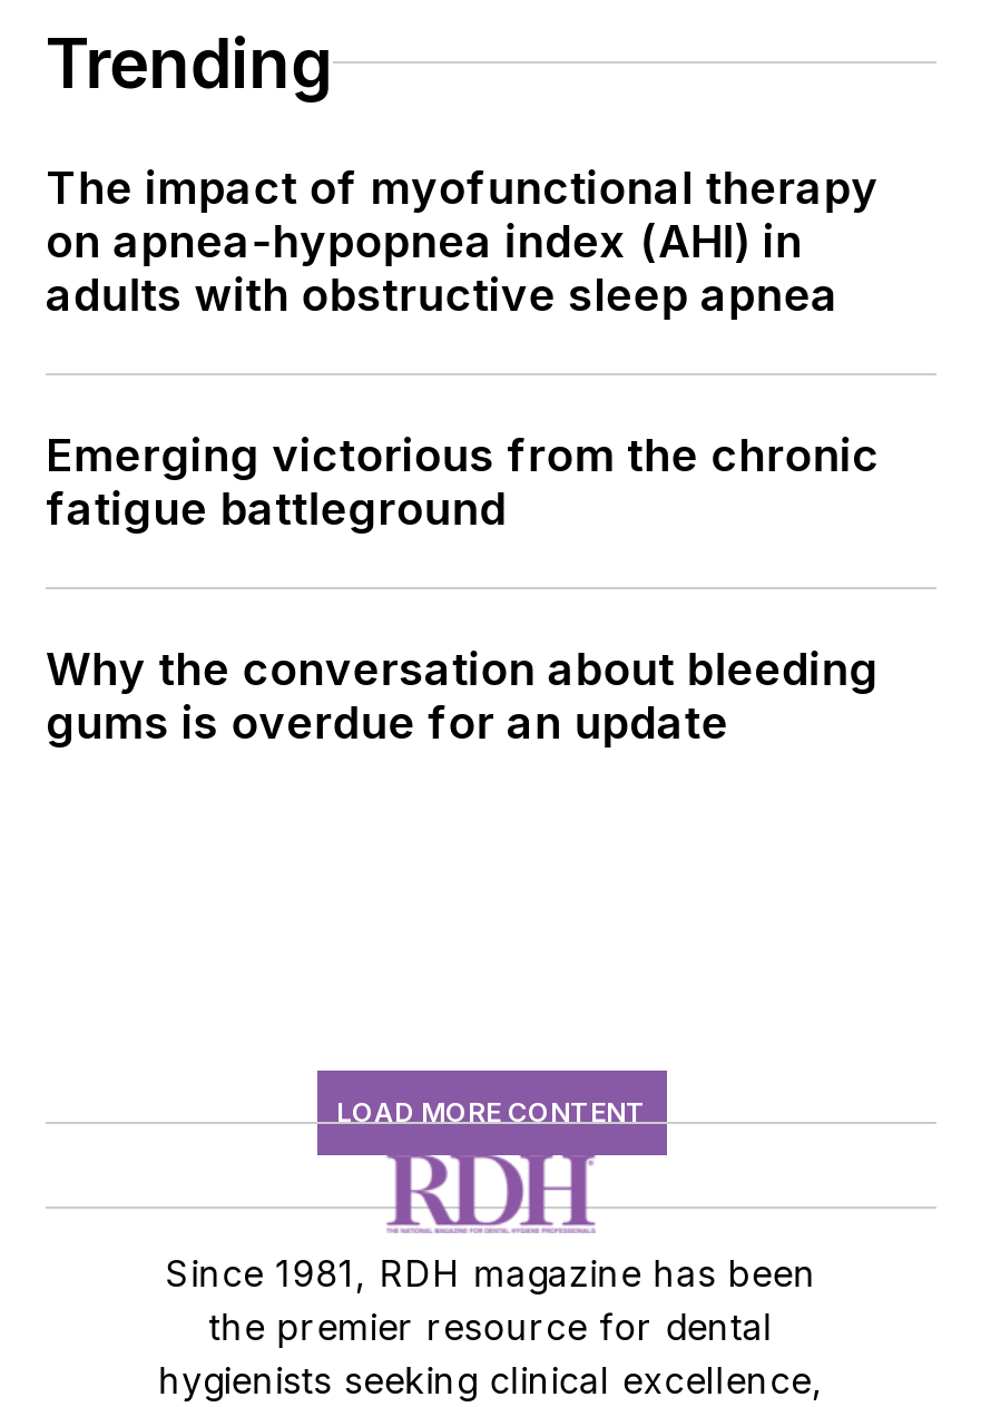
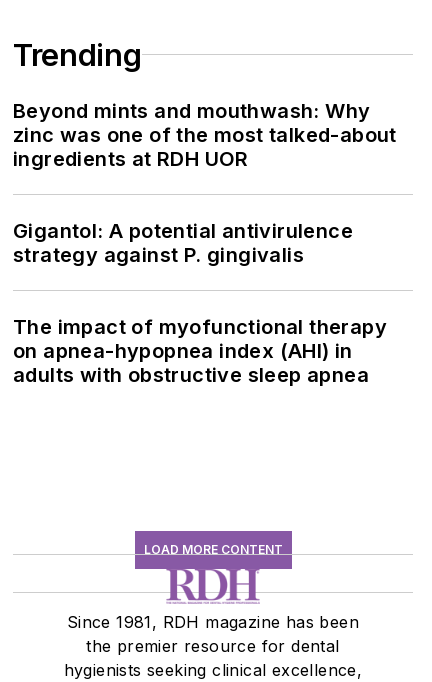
none -> [13,99,397,267] Beyond mints and mouthwash: Why | zinc was one of the most talked-about | ingredients at RDH UOR | Gigantol: A potential antivirulence | strategy against P. gingivalis
moved [46,161,879,322] -> [13,315,387,387]: The impact of myofunctional therapy | on apnea-hypopnea index (AHI) in | adults with obstructive sleep apnea
[46,428,879,749] Emerging victorious from the chronic | fatigue battleground | Why the conversation about bleeding | gums is overdue for an update -> none

